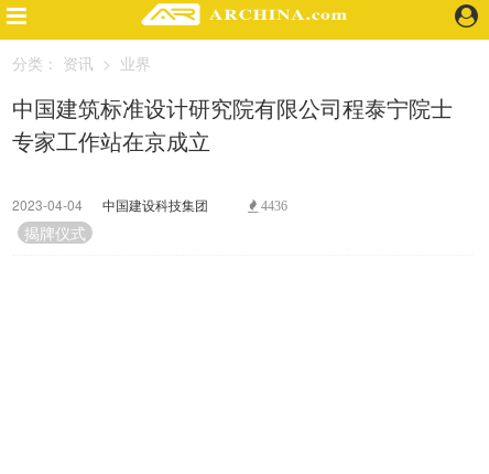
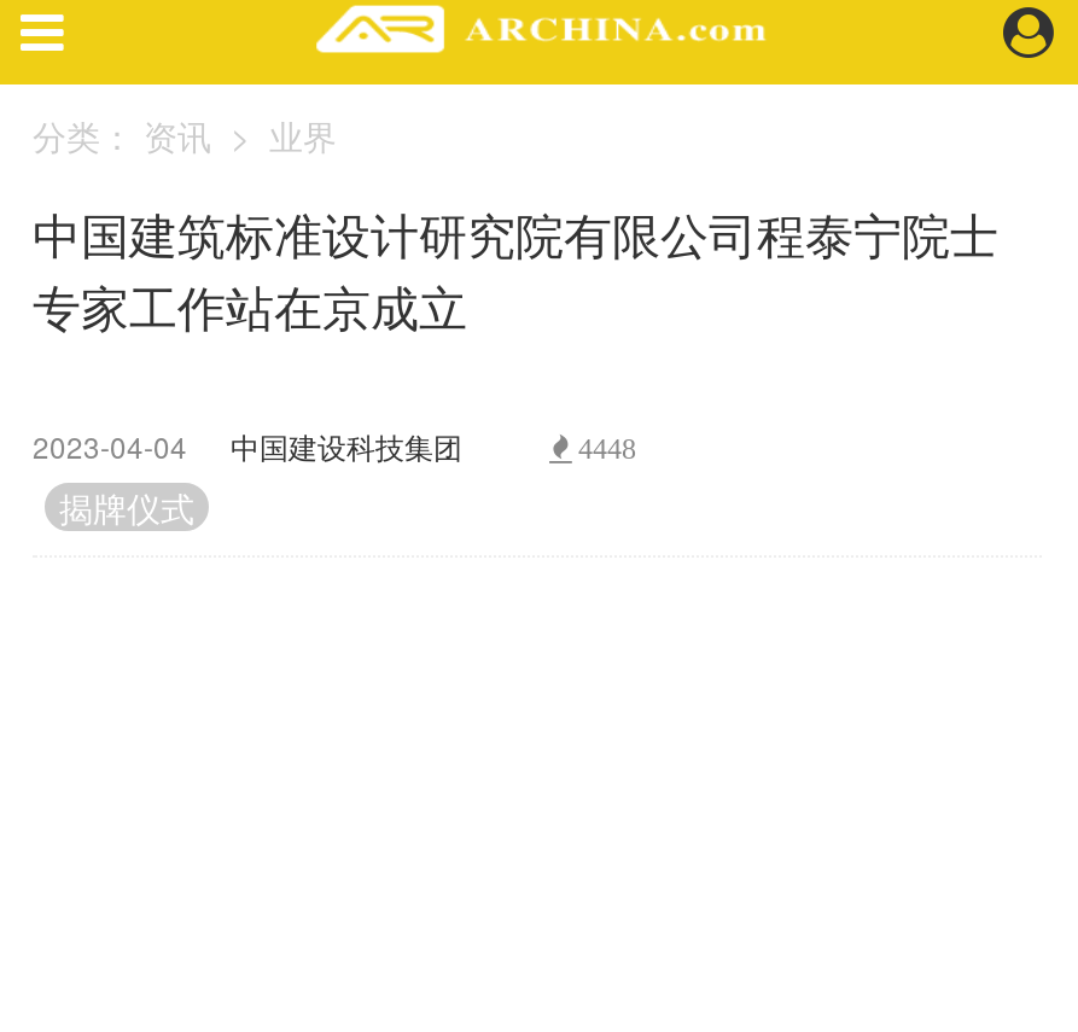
[258,199,287,212] 4436 -> [571,434,636,463] 4448

